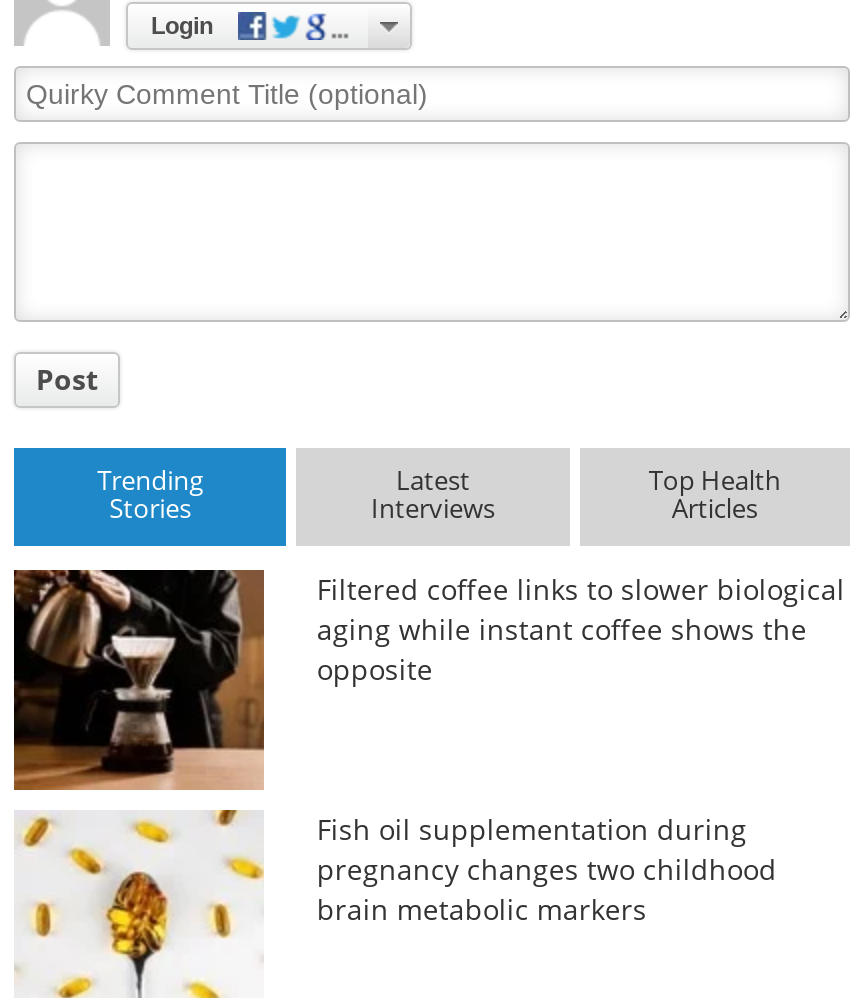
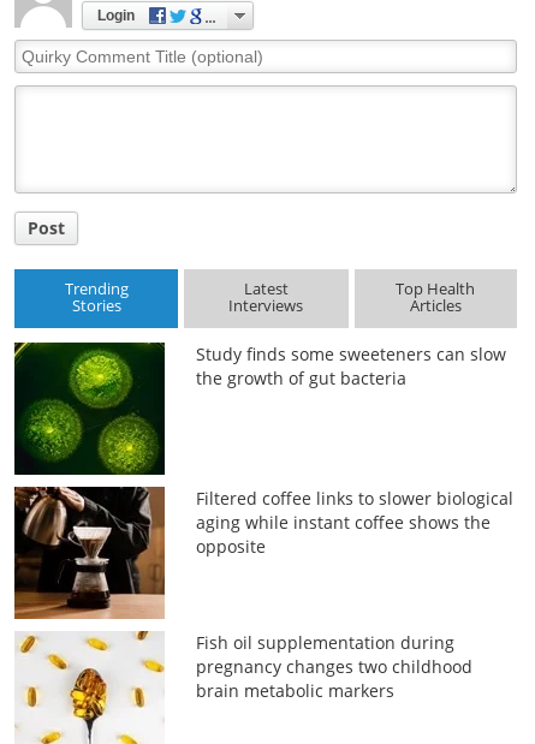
none -> [13,341,507,476] [image] | Study finds some sweeteners can slow | the growth of gut bacteria

